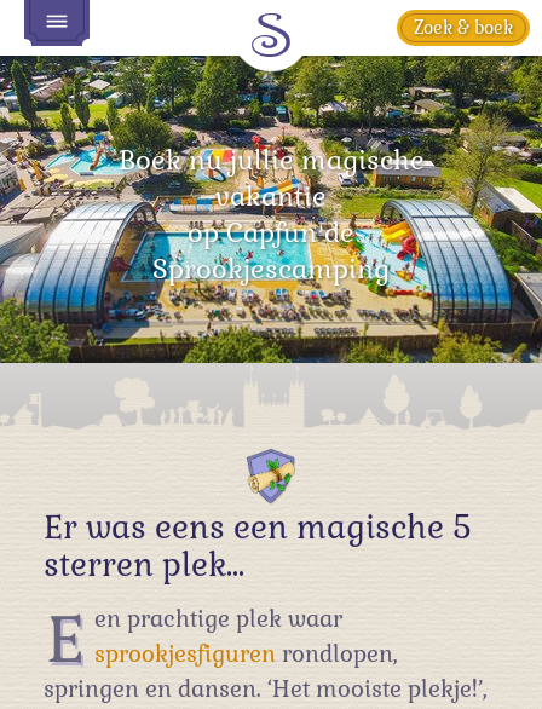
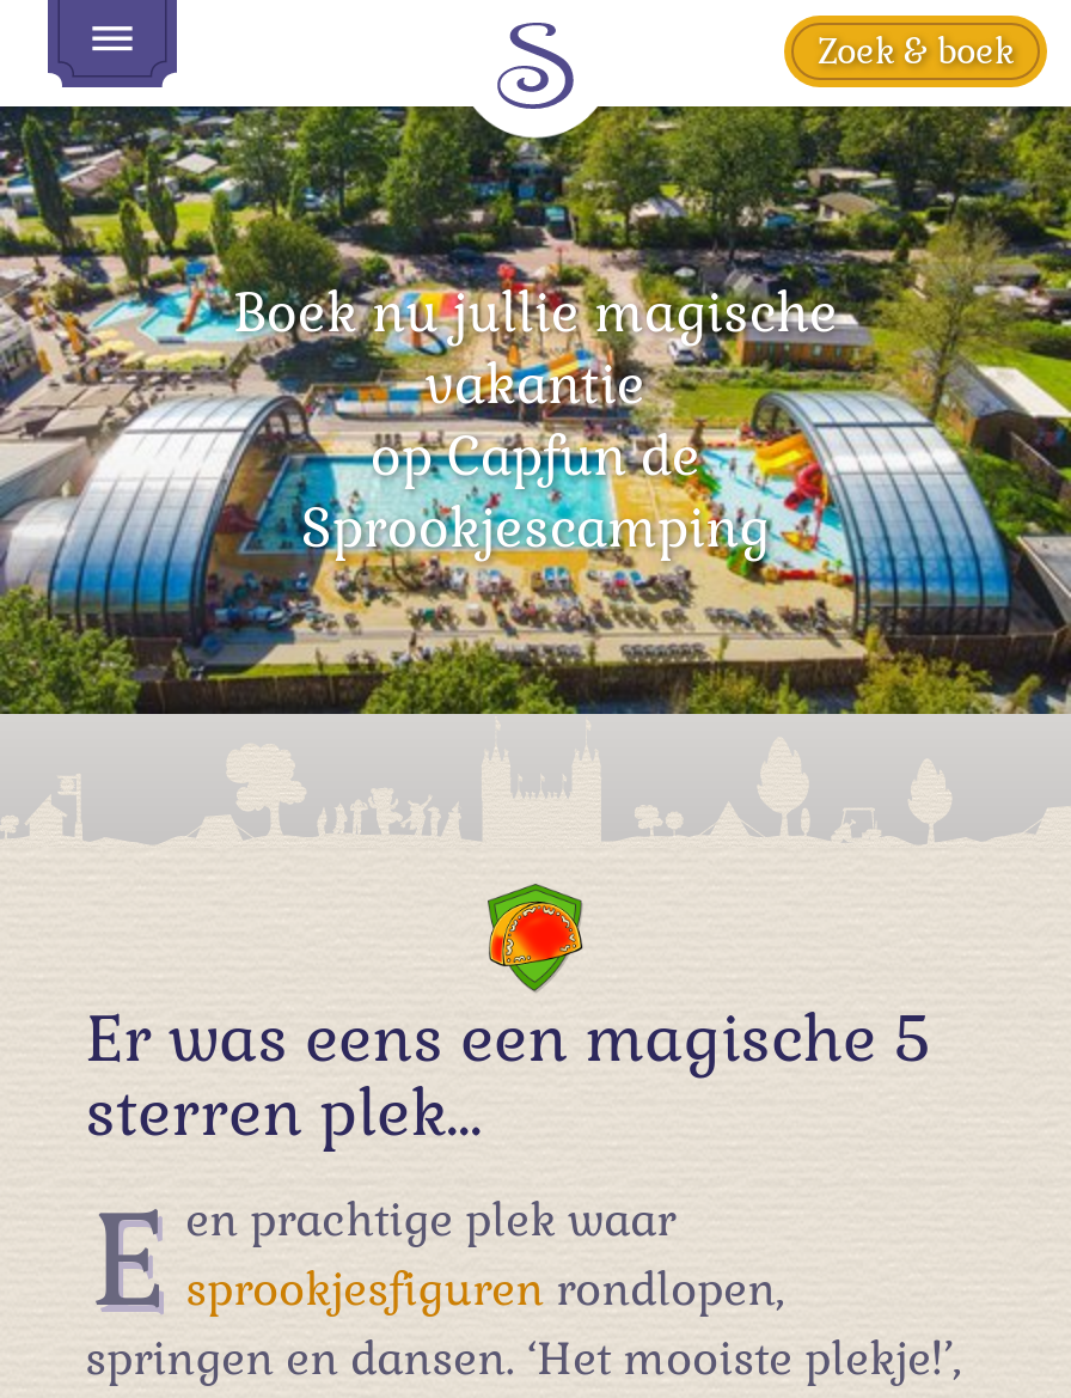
[247,449,295,503] [image] -> [488,884,583,991] [image]

